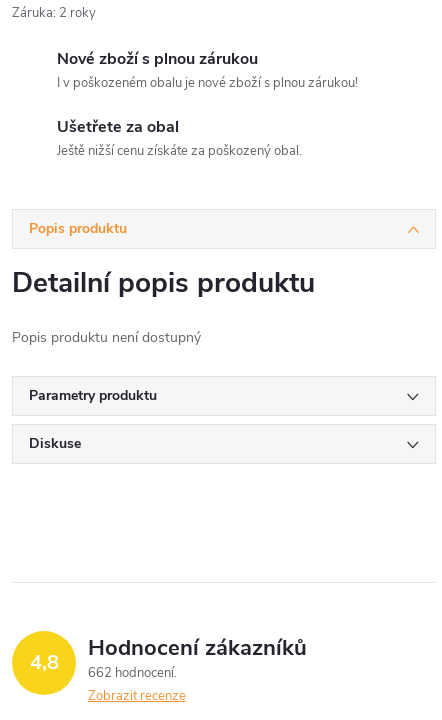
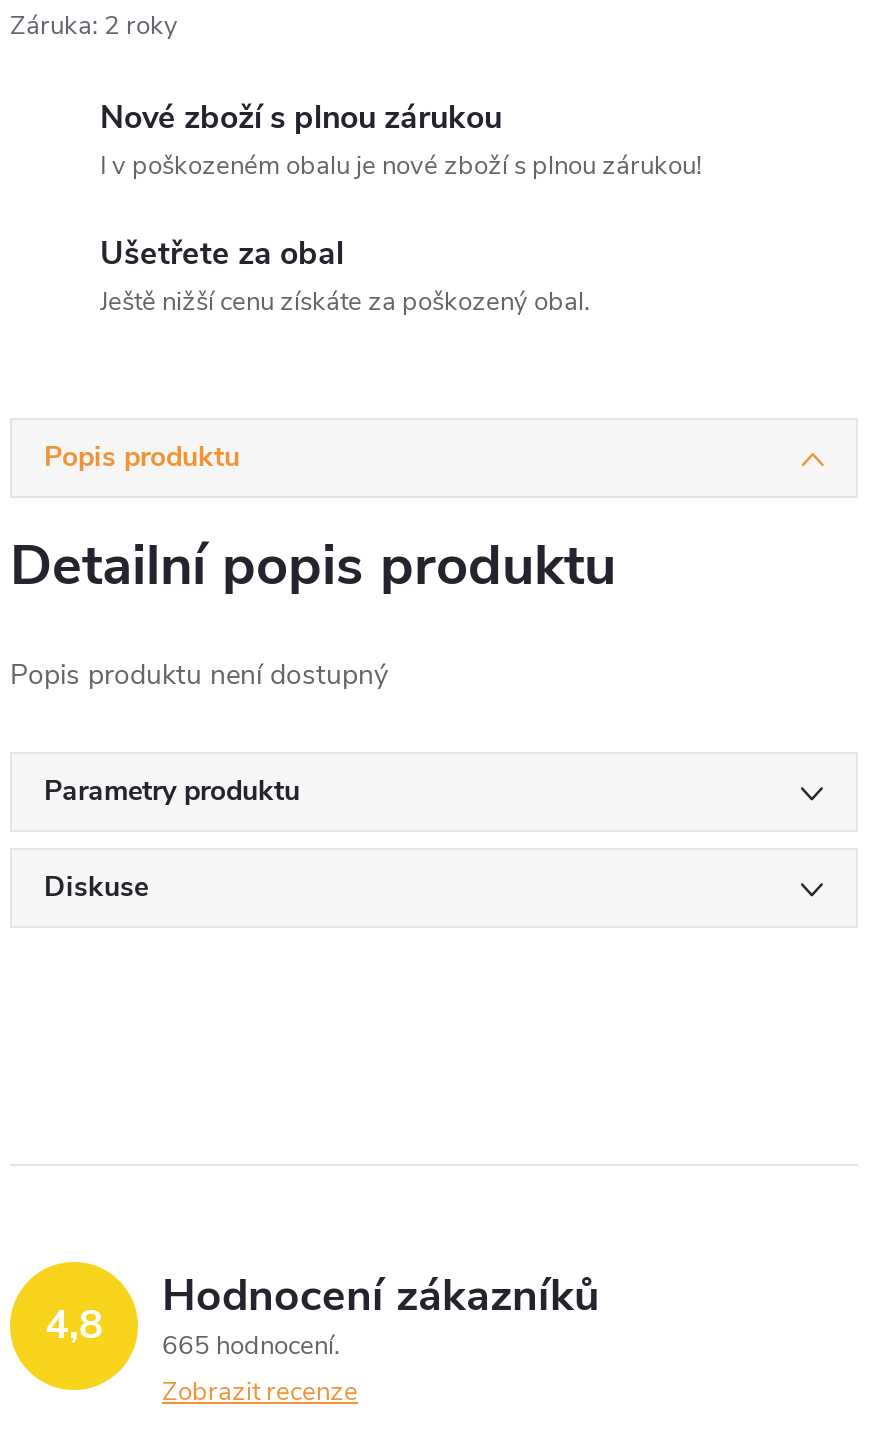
[29,633,307,682] 4,8 662 hodnocení Hodnocení zákazníků -> [45,1266,600,1364] 4,8 665 hodnocení Hodnocení zákazníků

